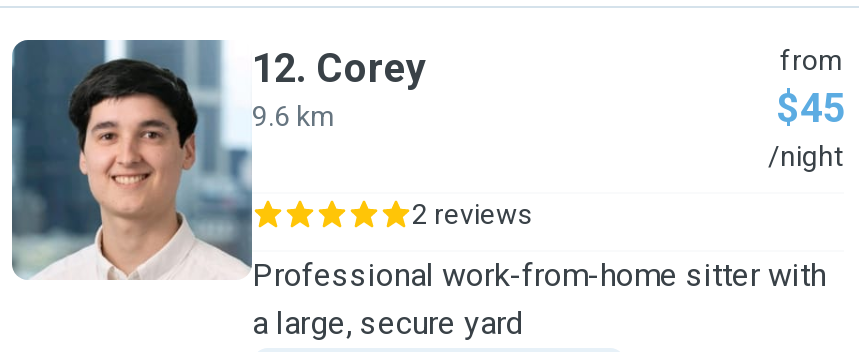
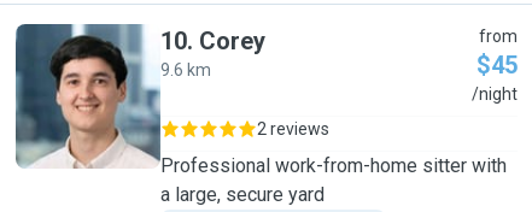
[252,44,426,92] 12. Corey -> [160,26,265,55] 10. Corey

